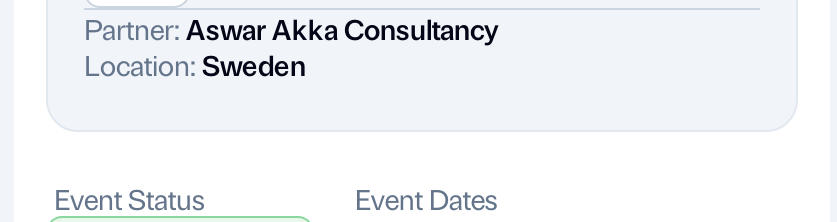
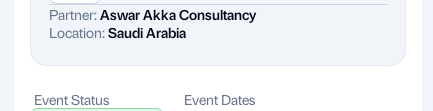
[84,46,306,82] Location: Sweden -> [49,23,186,41] Location: Saudi Arabia

